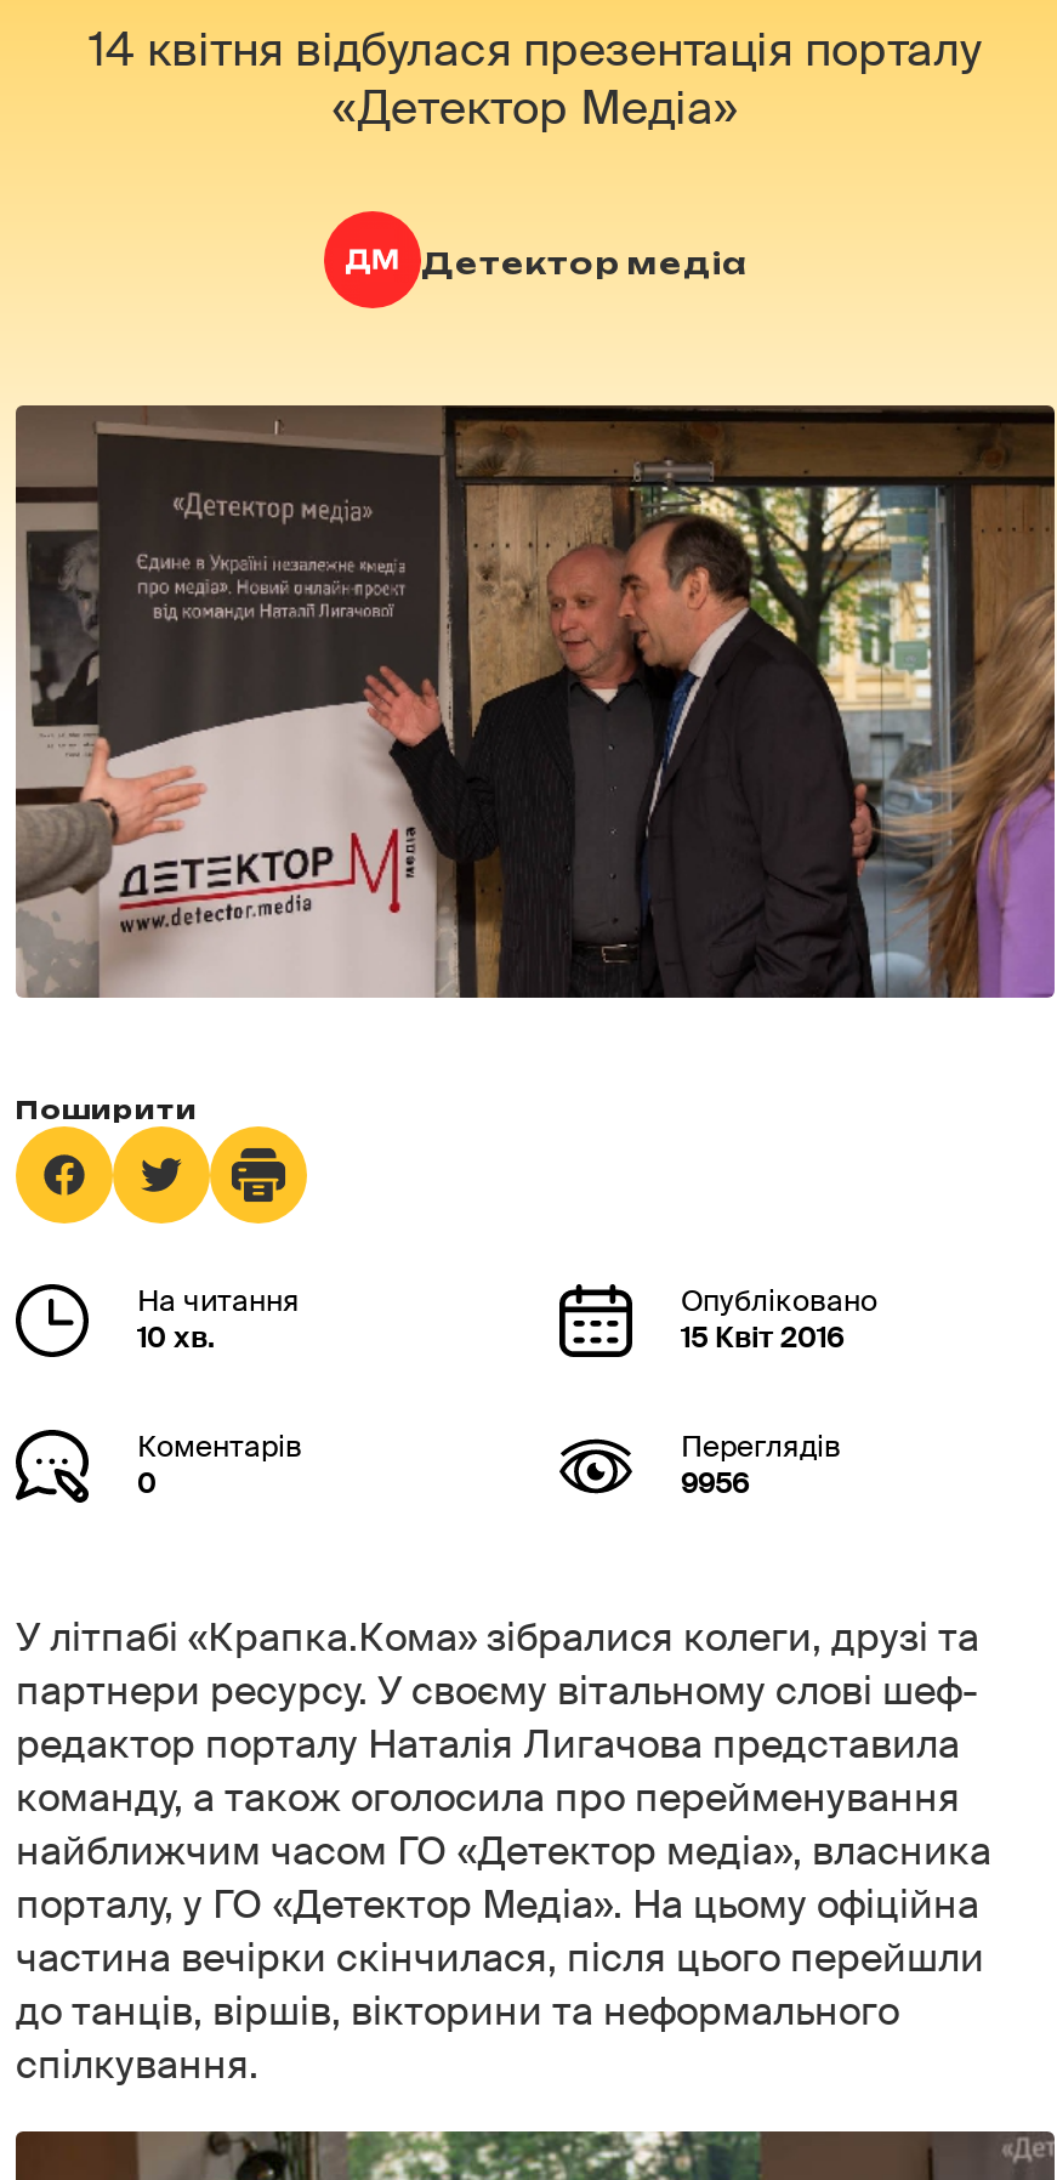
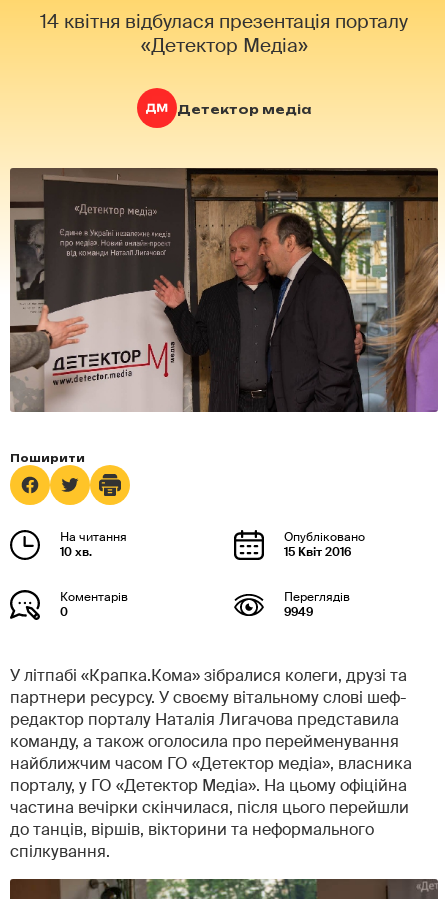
[681,1465,751,1504] 9956 -> [284,604,313,620] 9949

